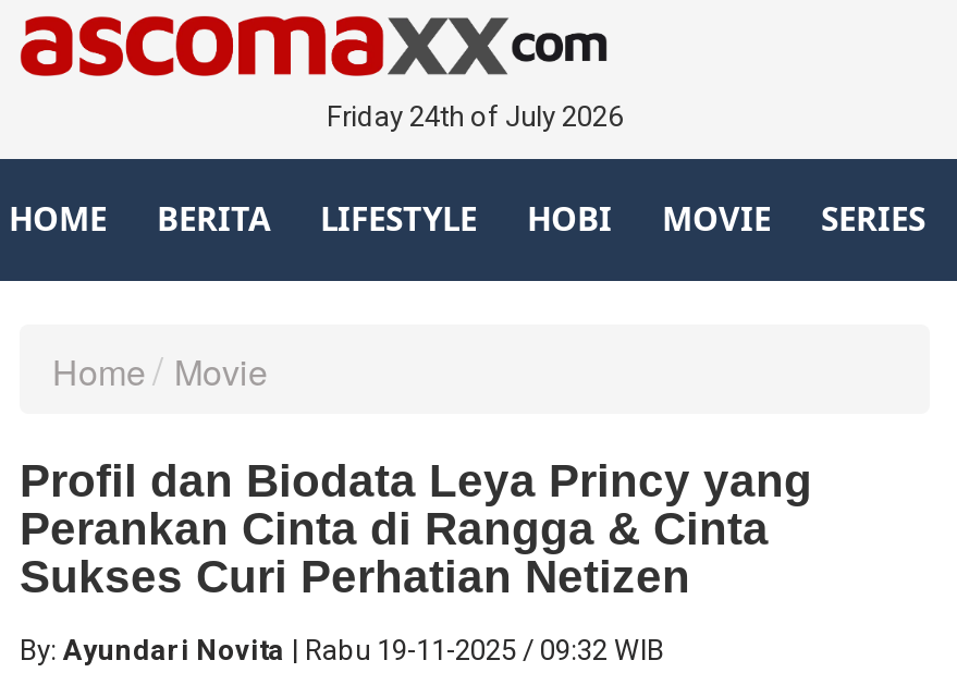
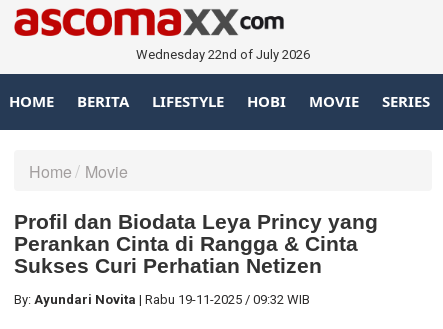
[327,100,623,133] Friday 24th of July 2026 -> [136,47,310,62] Wednesday 22nd of July 2026

